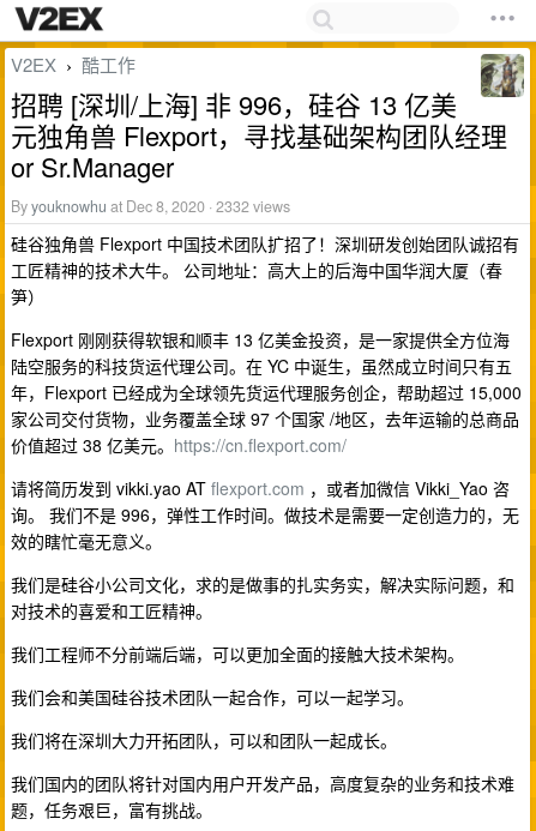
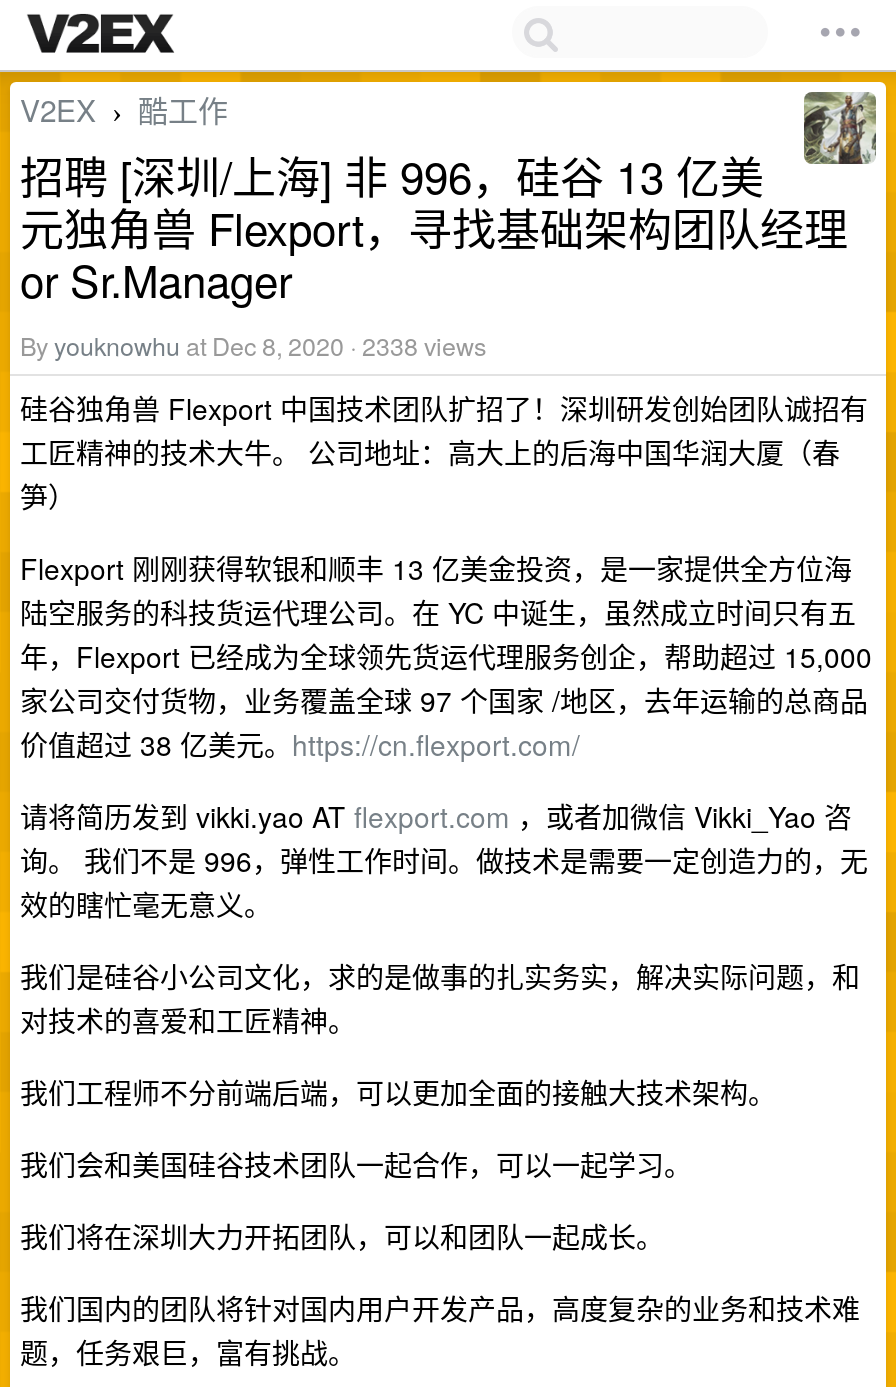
[11,195,290,217] By youknowhu at Dec 8, 2020 · 2332 views -> [20,328,486,364] By youknowhu at Dec 8, 2020 · 2338 views

